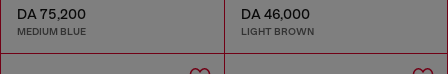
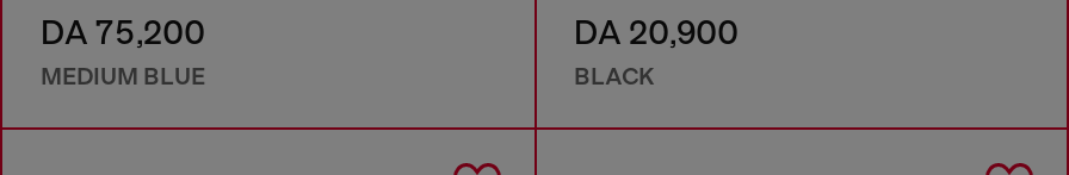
[240,6,313,38] DA 46,000 | LIGHT BROWN -> [574,13,739,90] DA 20,900 | BLACK

